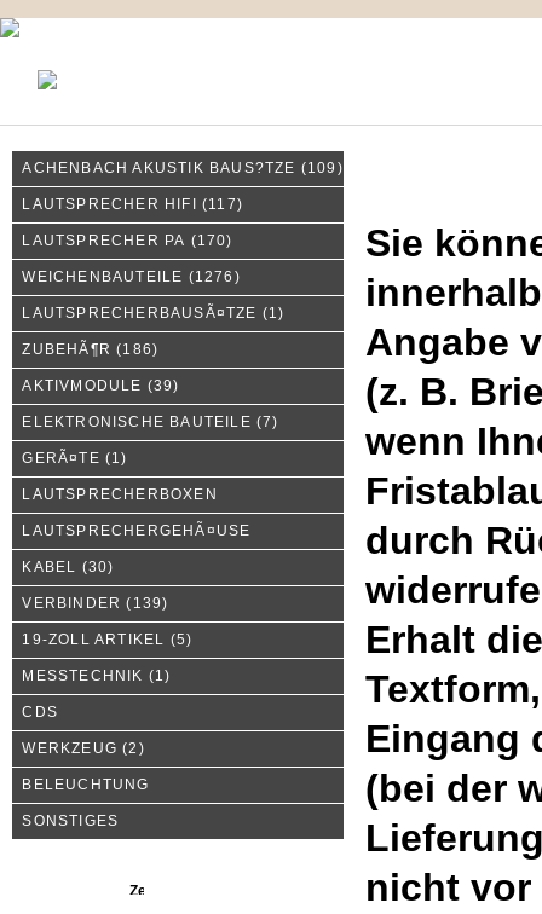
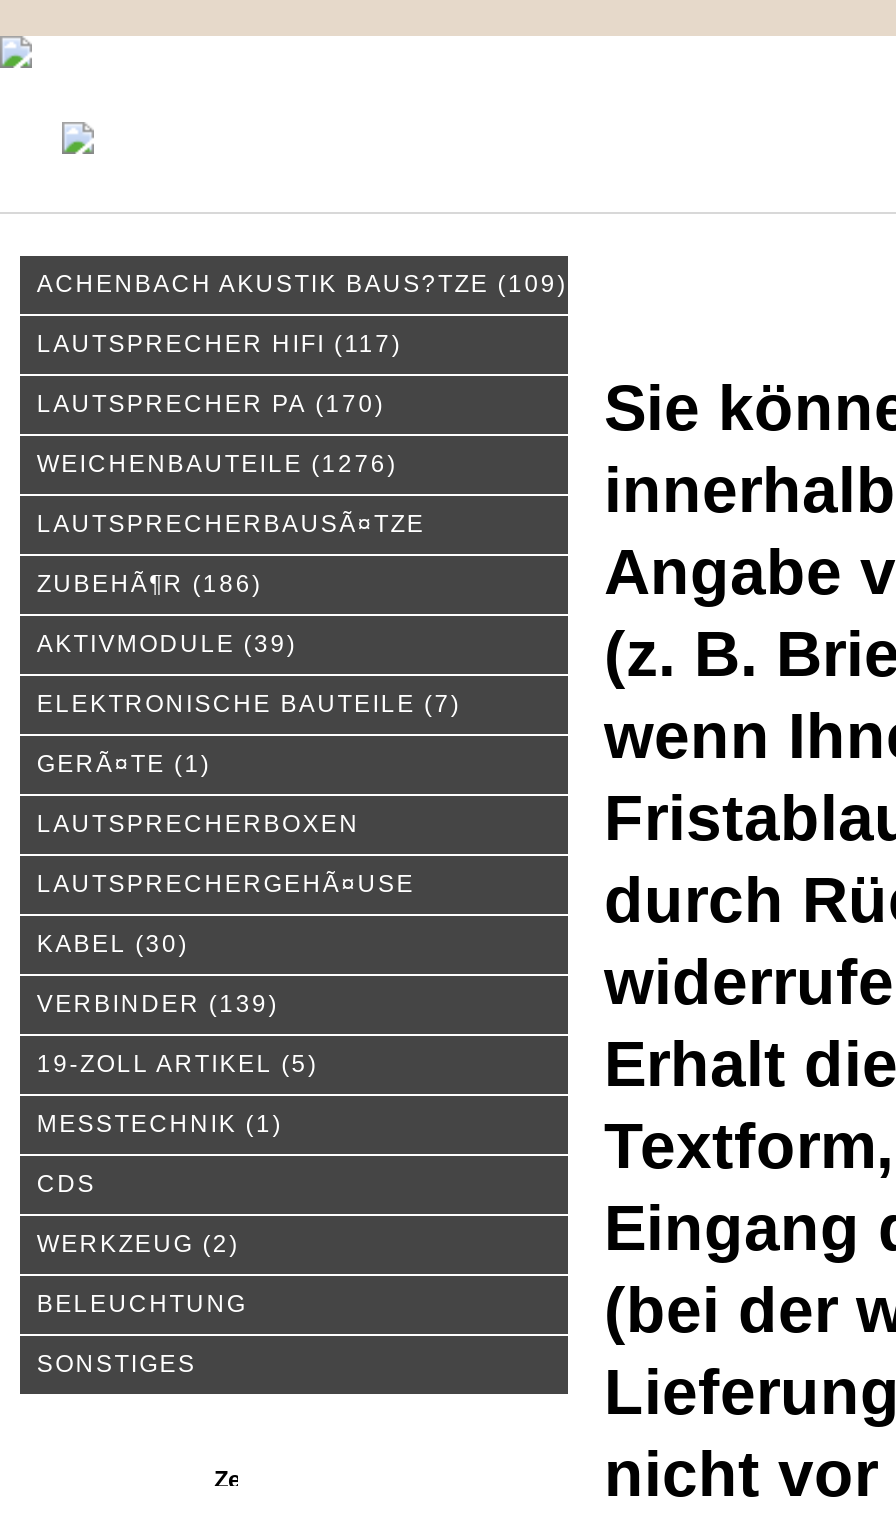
[22,305,285,322] LAUTSPRECHERBAUSÃ¤TZE (1) -> [37,510,425,538] LAUTSPRECHERBAUSÃ¤TZE

